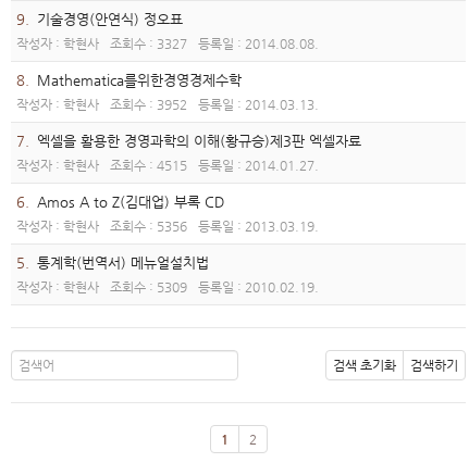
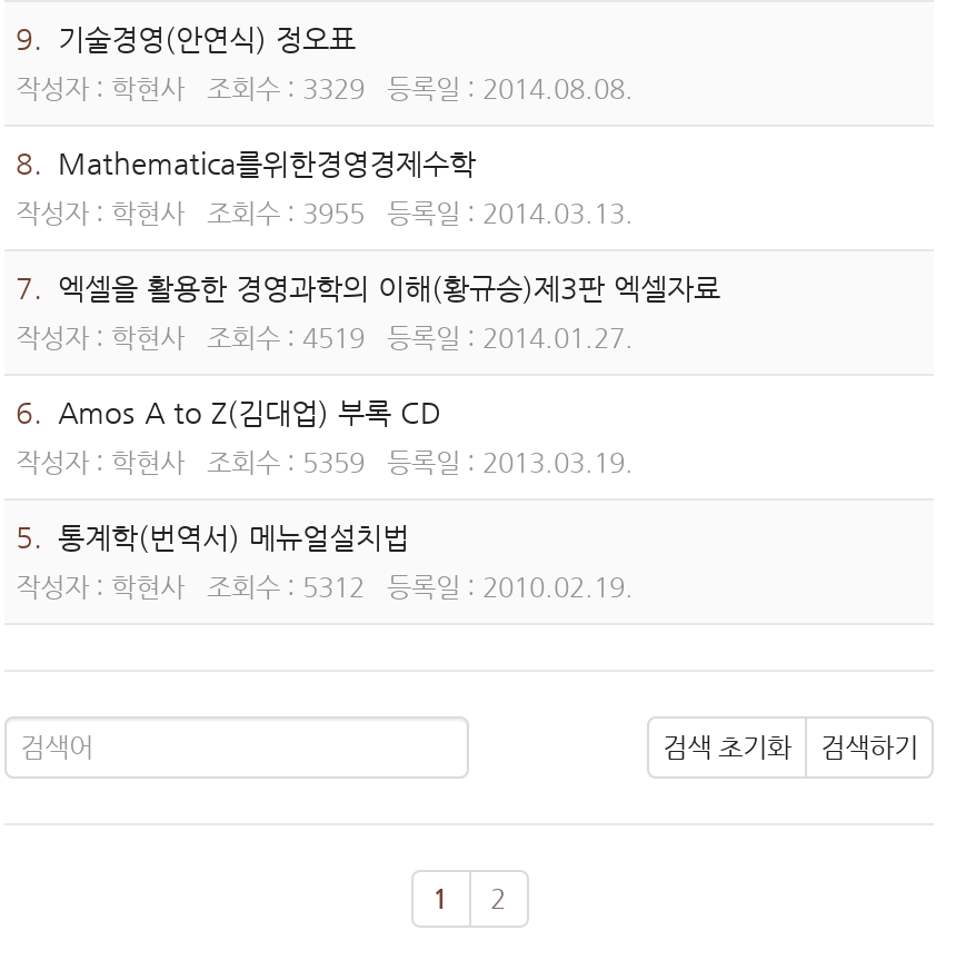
[16,36,319,51] 작성자 : 학현사 조회수 : 3327 등록일 : 2014.08.08. -> [16,73,634,105] 작성자 : 학현사 조회수 : 3329 등록일 : 2014.08.08.
[16,97,319,112] 작성자 : 학현사 조회수 : 3952 등록일 : 2014.03.13. -> [16,198,634,229] 작성자 : 학현사 조회수 : 3955 등록일 : 2014.03.13.
[16,158,319,173] 작성자 : 학현사 조회수 : 4515 등록일 : 2014.01.27. -> [16,323,634,354] 작성자 : 학현사 조회수 : 4519 등록일 : 2014.01.27.
[16,218,319,234] 작성자 : 학현사 조회수 : 5356 등록일 : 2013.03.19. -> [16,447,634,478] 작성자 : 학현사 조회수 : 5359 등록일 : 2013.03.19.
[16,279,319,295] 작성자 : 학현사 조회수 : 5309 등록일 : 2010.02.19. -> [16,572,634,603] 작성자 : 학현사 조회수 : 5312 등록일 : 2010.02.19.

